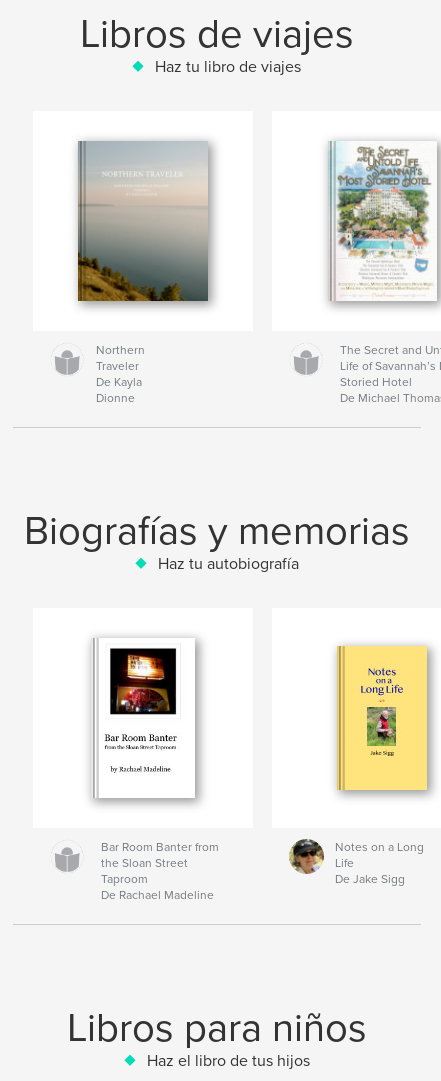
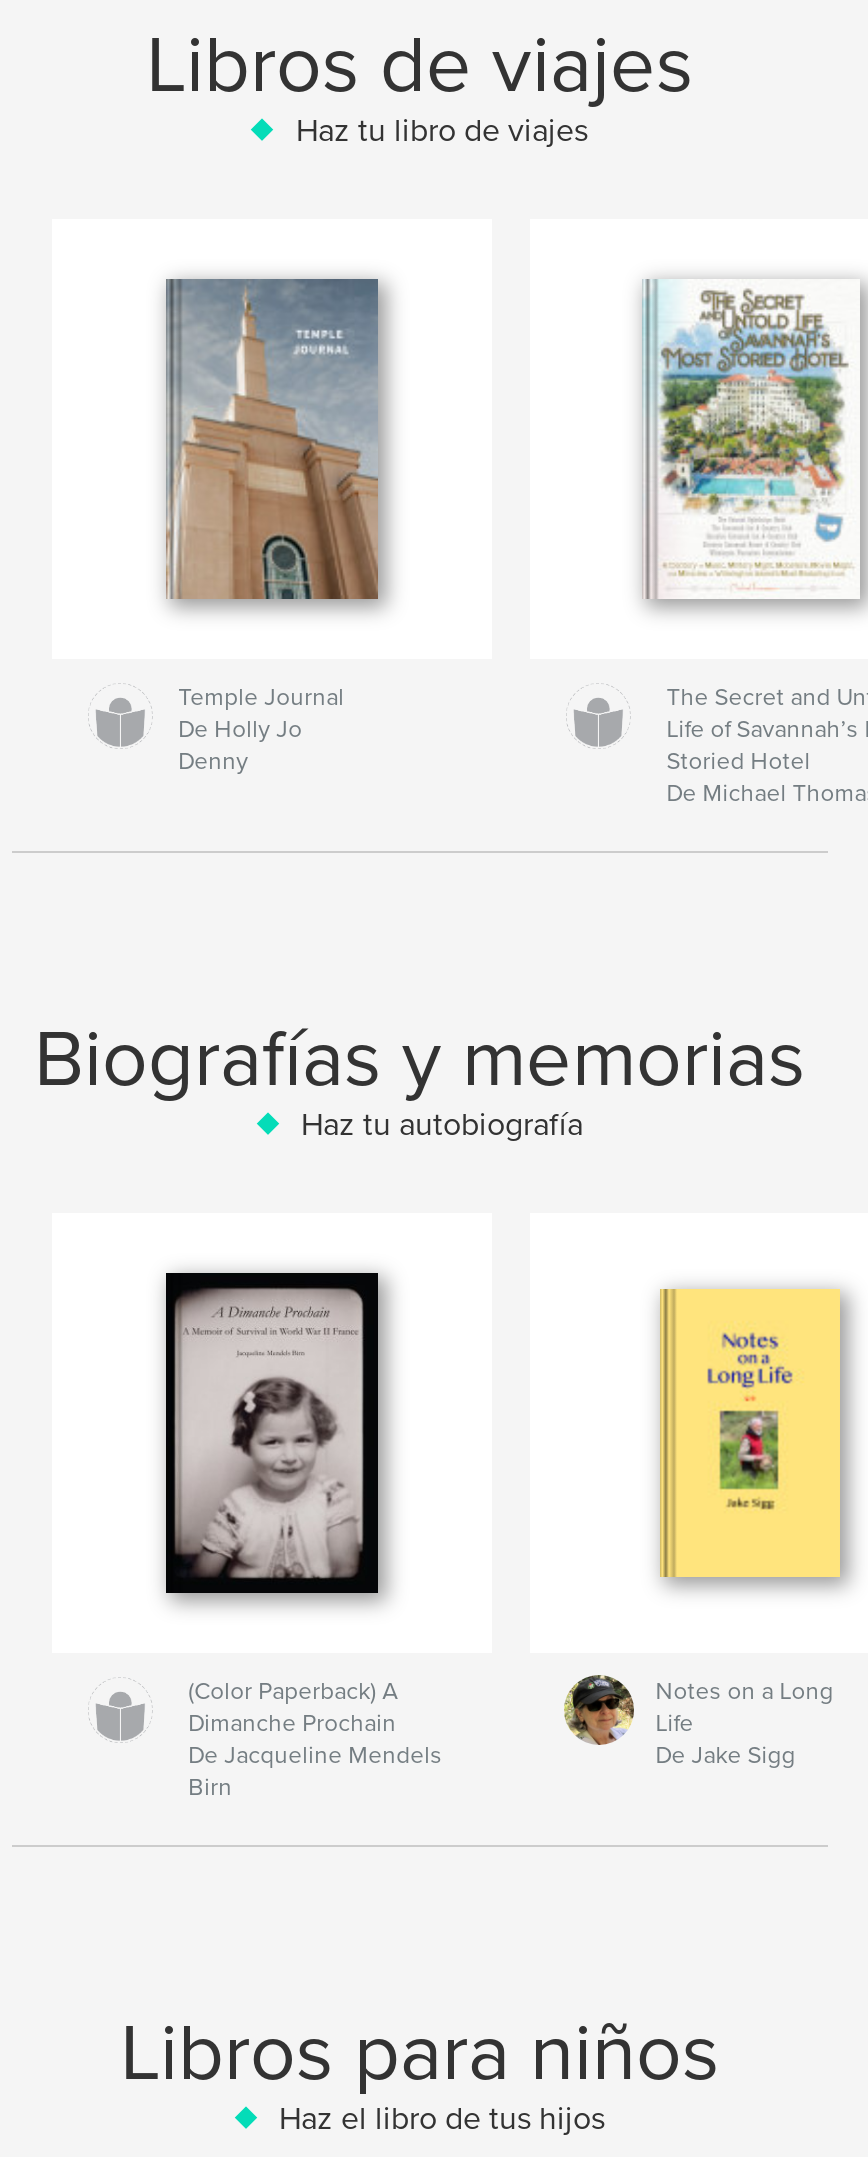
[76,140,215,405] [image] | Northern | Traveler | De Kayla | Dionne -> [140,279,414,775] [image] | Temple Journal | De Holly Jo | Denny
[90,638,196,799] [image] -> [164,1271,380,1595] [image]
[101,840,219,902] Bar Room Banter from | the Sloan Street | Taproom | De Rachael Madeline -> [188,1677,442,1801] (Color Paperback) A | Dimanche Prochain | De Jacqueline Mendels | Birn

